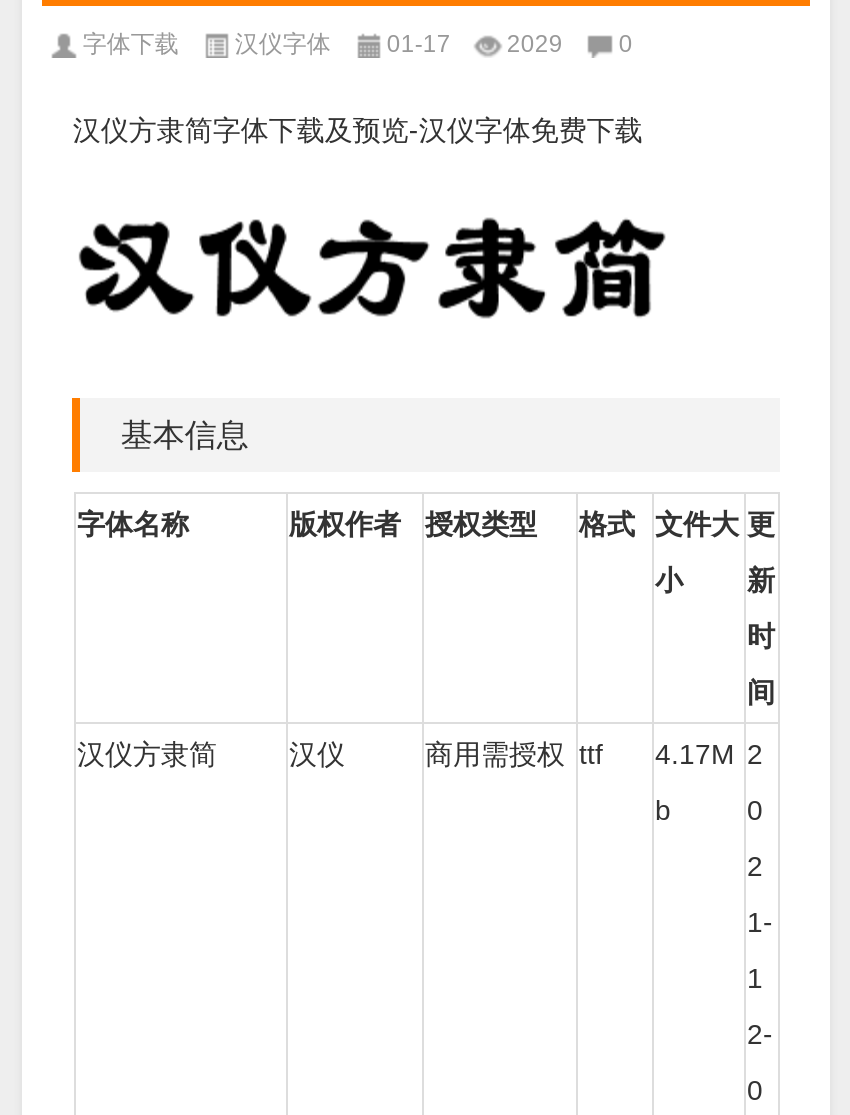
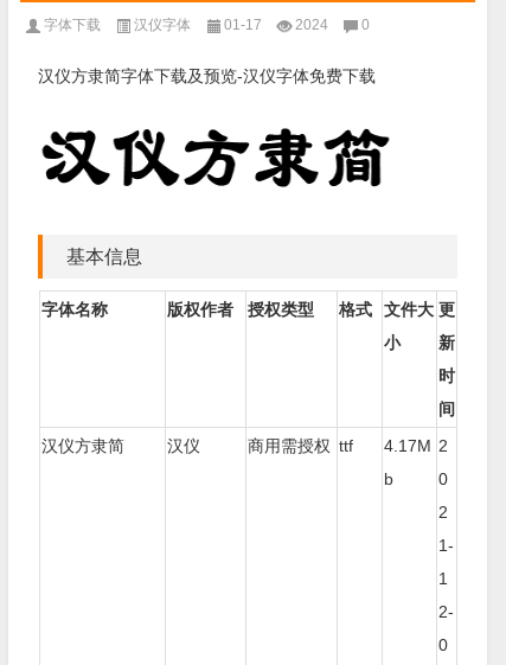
[83,29,633,57] 字体下载 汉仪字体 01-17 2029 0 -> [44,16,370,33] 字体下载 汉仪字体 01-17 2024 0

